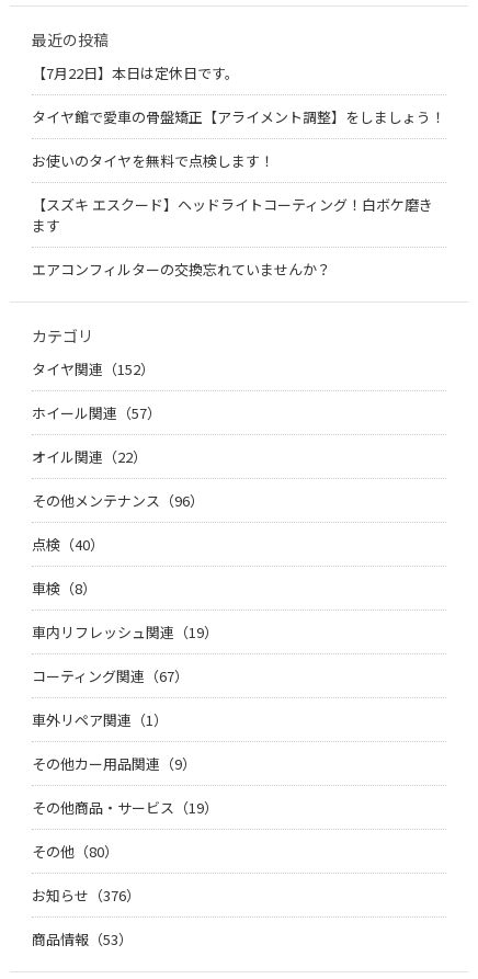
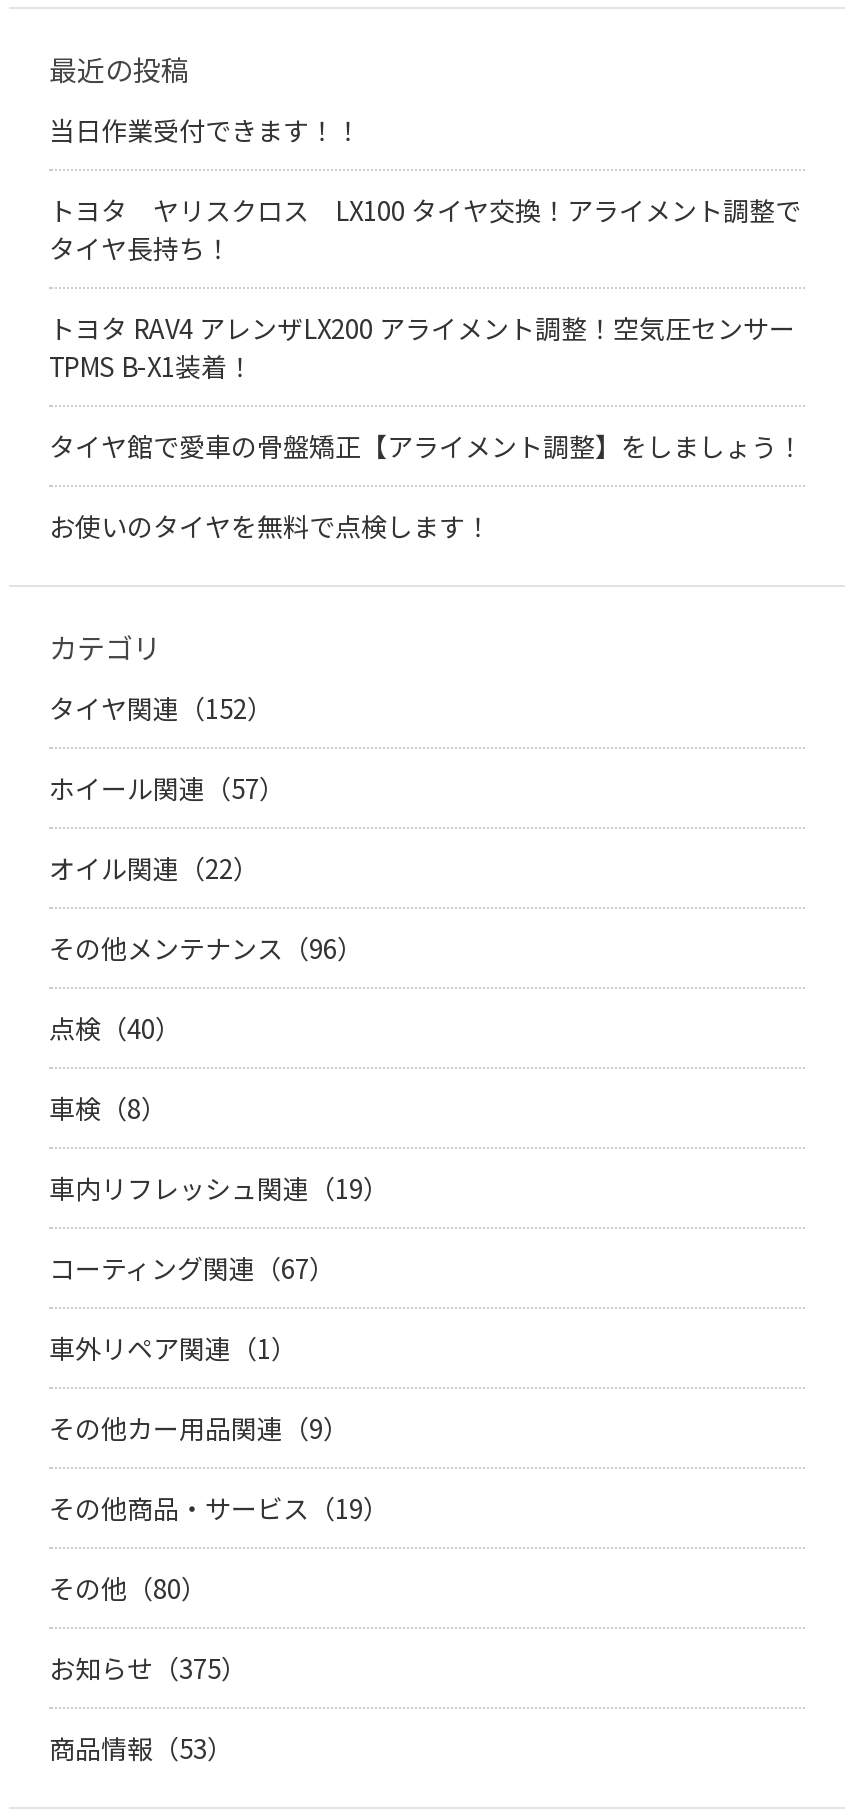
[32,62,239,83] 【7月22日】本日は定休日です。 -> [49,111,801,385] 当日作業受付できます！！ | トヨタ ヤリスクロス LX100 タイヤ交換！アライメント調整で | タイヤ長持ち！ | トヨタ RAV4 アレンザLX200 アライメント調整！空気圧センサー | TPMS B-X1装着！
moved [32,106,445,171] -> [49,427,803,545]: タイヤ館で愛車の骨盤矯正【アライメント調整】をしましょう！ | お使いのタイヤを無料で点検します！
[32,194,433,280] 【スズキ エスクード】ヘッドライトコーティング！白ボケ磨き | ます | エアコンフィルターの交換忘れていませんか？ -> none
[32,885,140,906] お知らせ（376） -> [49,1649,247,1687] お知らせ（375）

